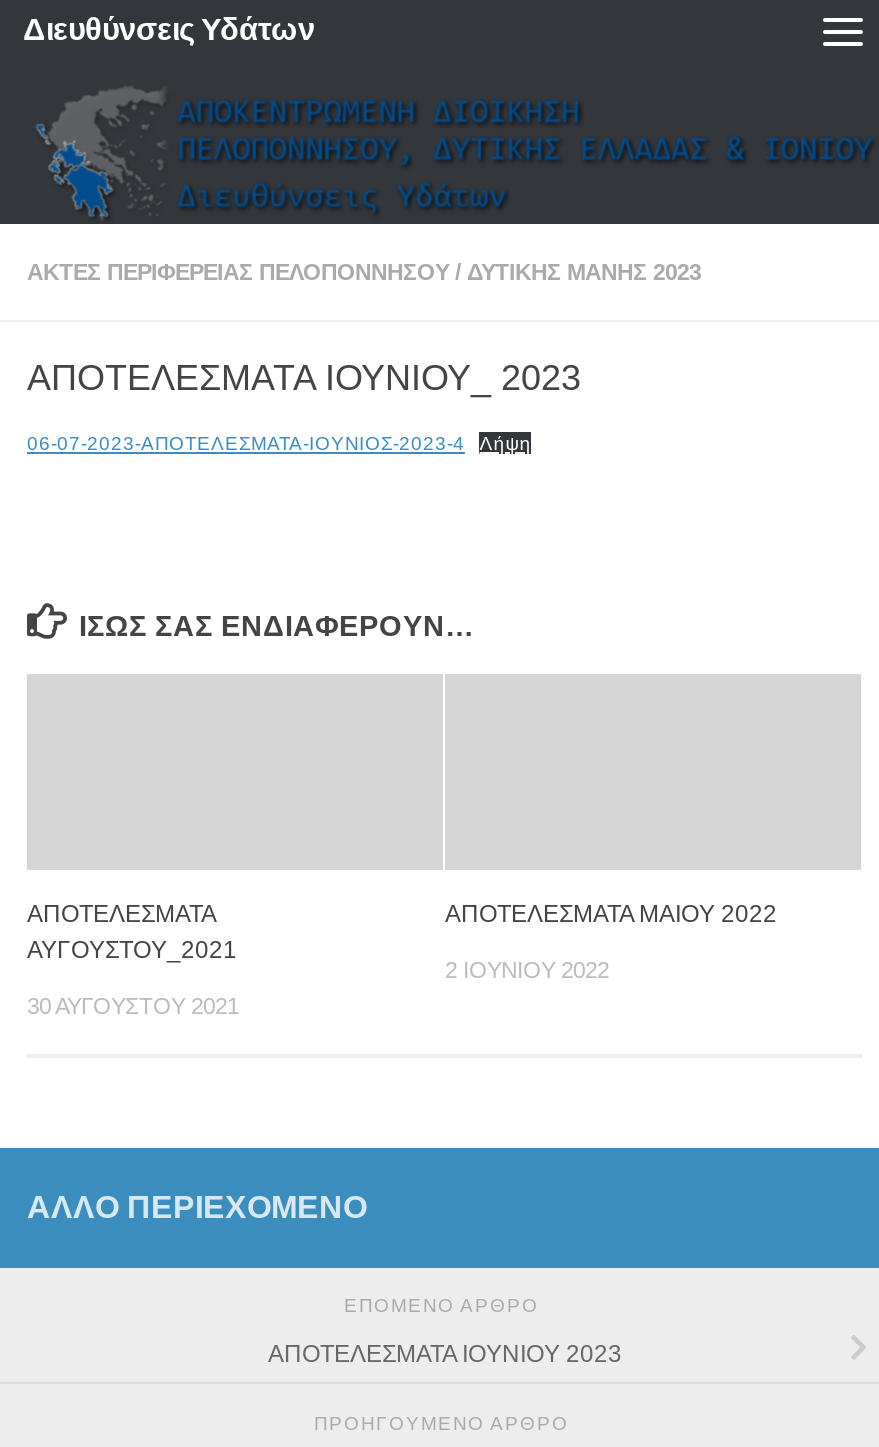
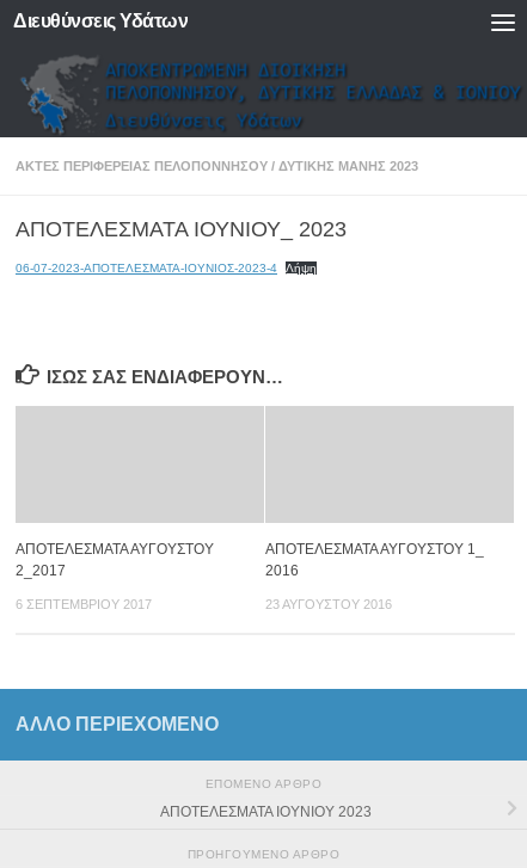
[27,901,237,965] ΑΠΟΤΕΛΕΣΜΑΤΑ | ΑΥΓΟΥΣΤΟΥ_2021 -> [16,541,214,580] ΑΠΟΤΕΛΕΣΜΑΤΑ ΑΥΓΟΥΣΤΟΥ | 2_2017
[445,901,777,929] ΑΠΟΤΕΛΕΣΜΑΤΑ ΜΑΙΟΥ 2022 -> [265,541,484,580] ΑΠΟΤΕΛΕΣΜΑΤΑ ΑΥΓΟΥΣΤΟΥ 1_ | 2016
[445,959,609,983] 2 ΙΟΥΝΊΟΥ 2022 -> [265,597,392,612] 23 ΑΥΓΟΎΣΤΟΥ 2016
[27,995,239,1019] 30 ΑΥΓΟΎΣΤΟΥ 2021 -> [16,597,152,612] 6 ΣΕΠΤΕΜΒΡΊΟΥ 2017

